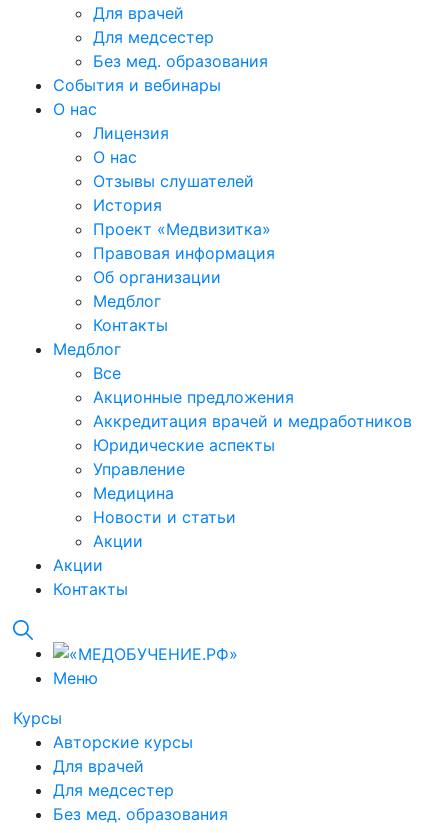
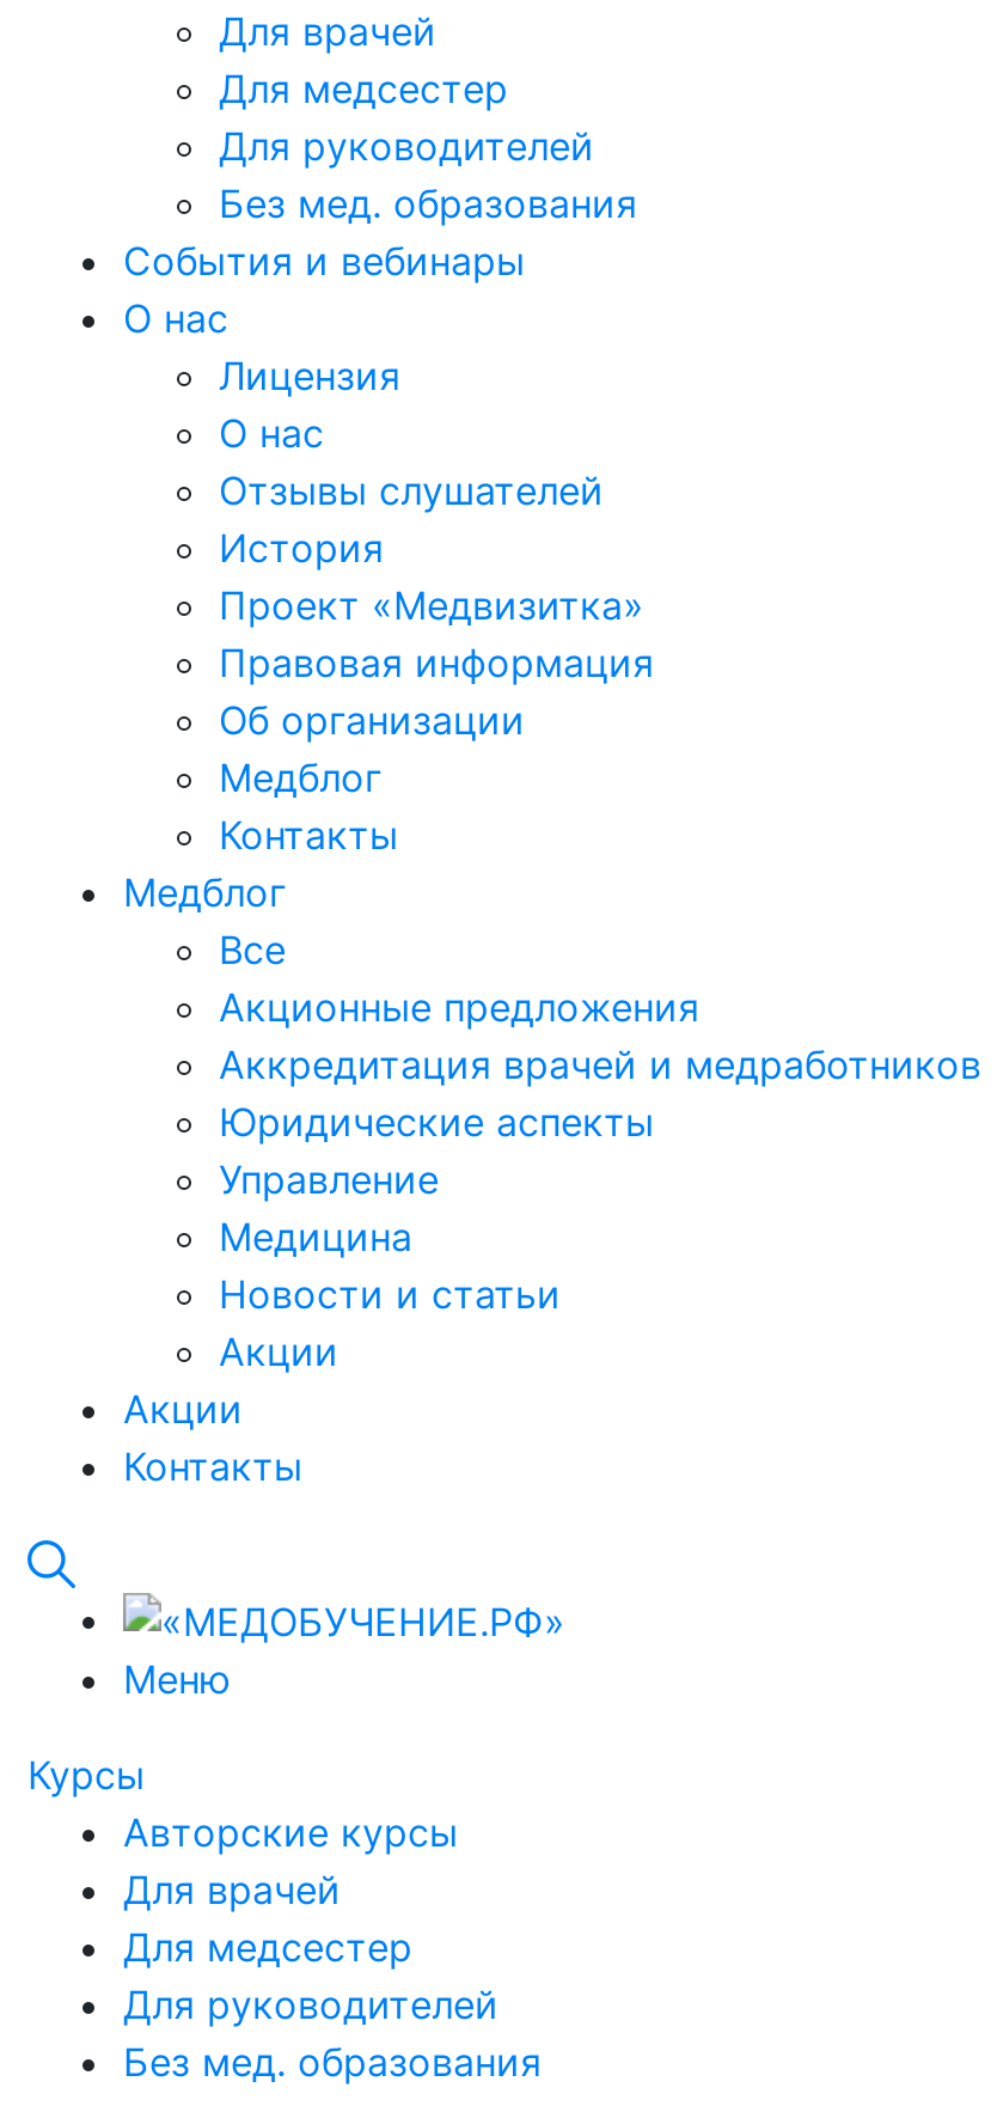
none -> [219,121,594,169] Для руководителей
none -> [123,1981,498,2029] Для руководителей

